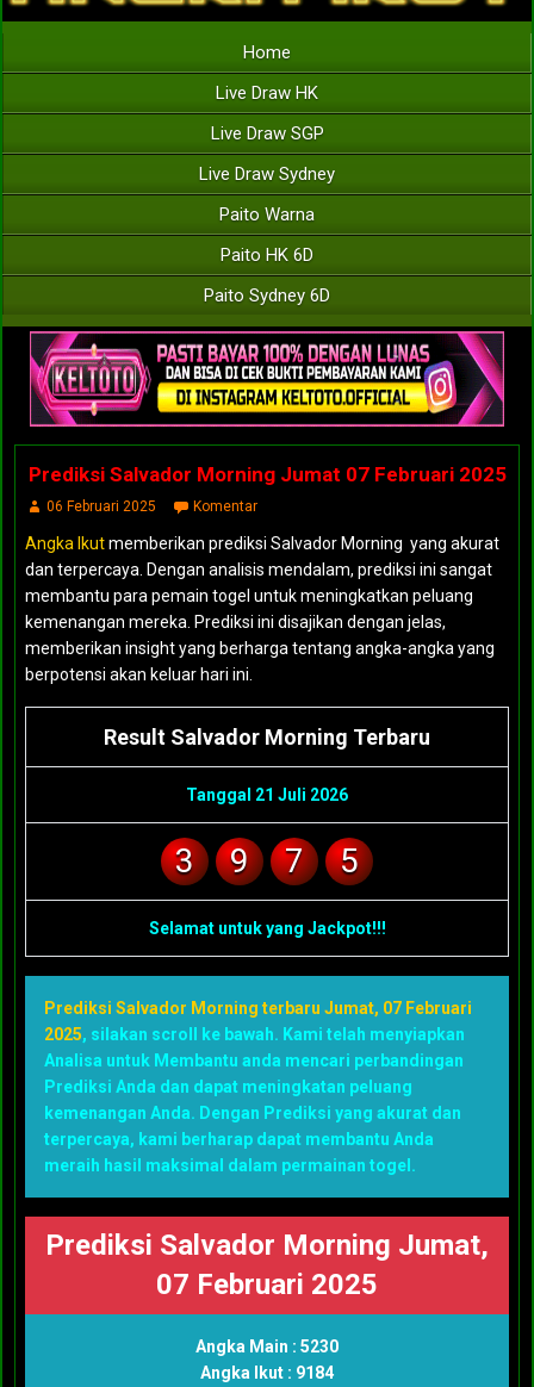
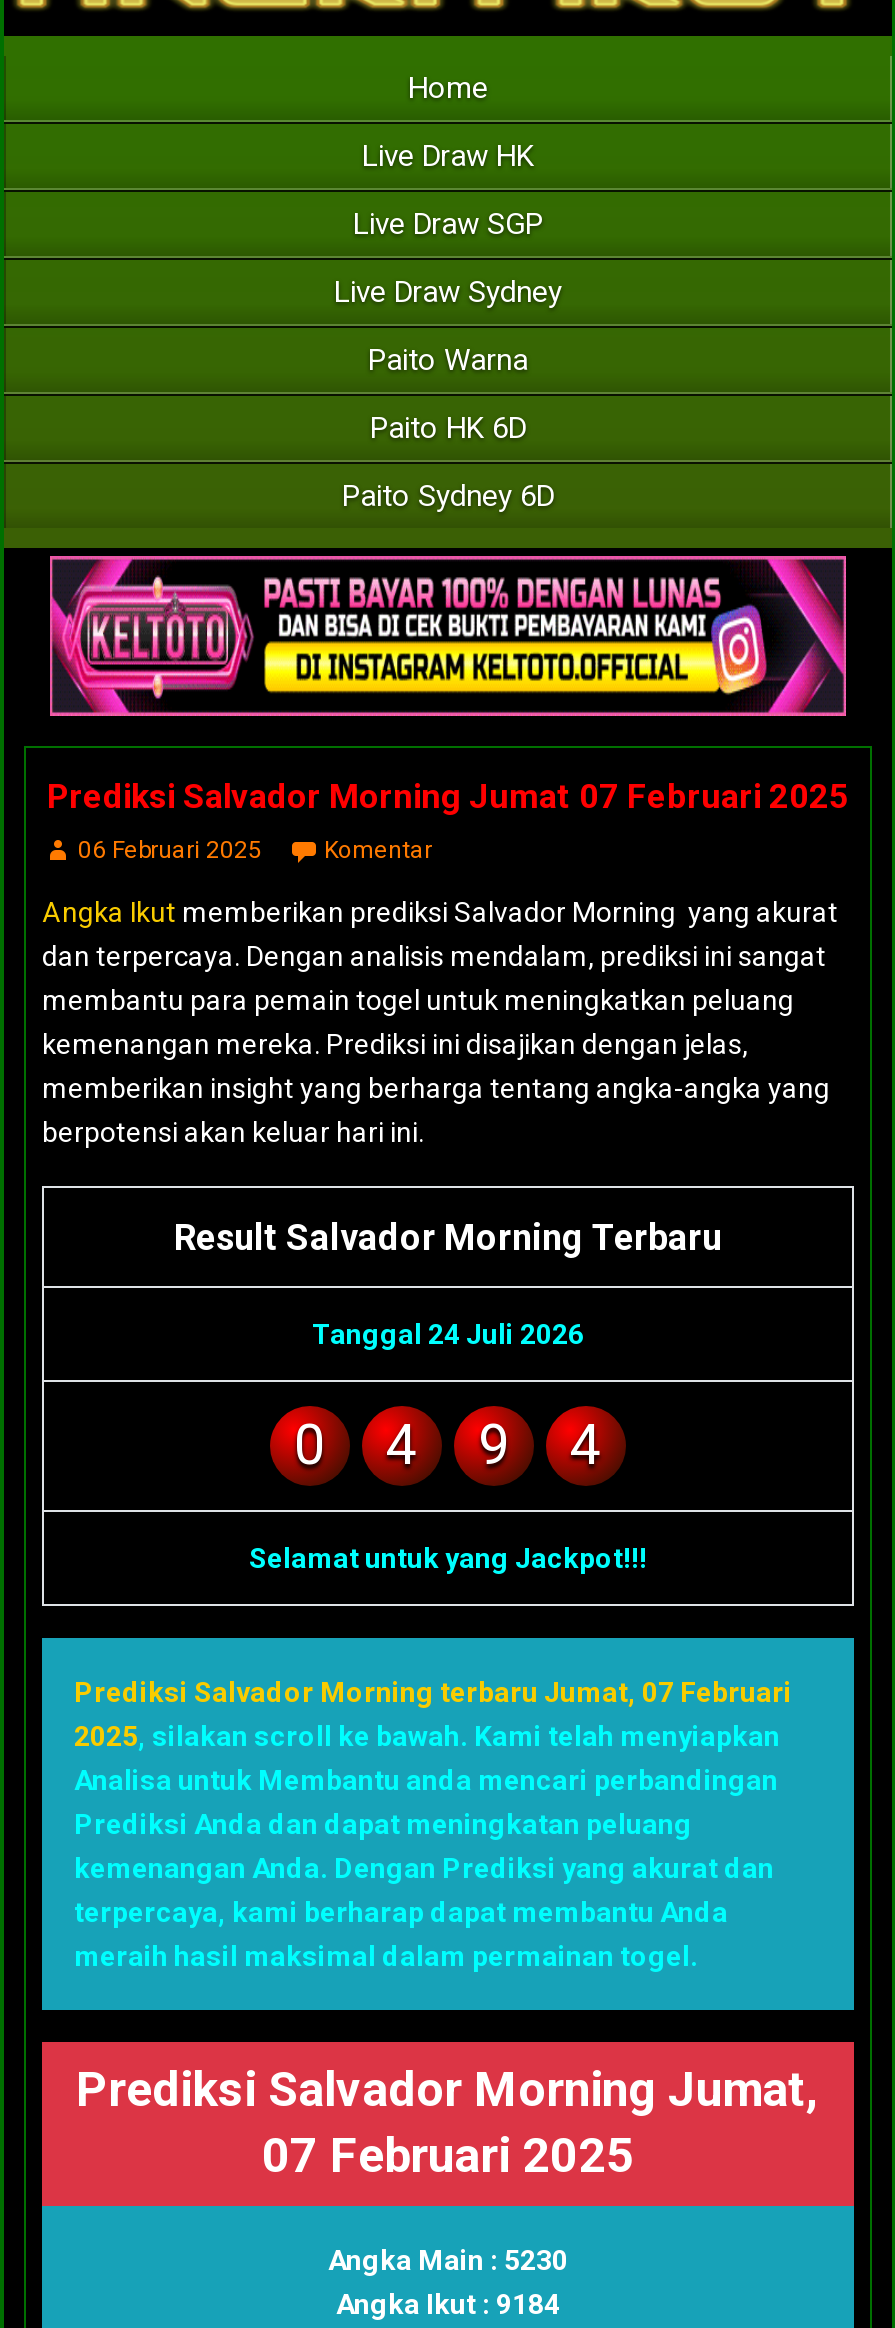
[186,785,348,804] Tanggal 21 Juli 2026 -> [312,1317,584,1349] Tanggal 24 Juli 2026
[175,841,194,880] 3 -> [294,1411,418,1477] 0 | 4
[285,841,359,880] 7 | 5 -> [570,1411,602,1477] 4

